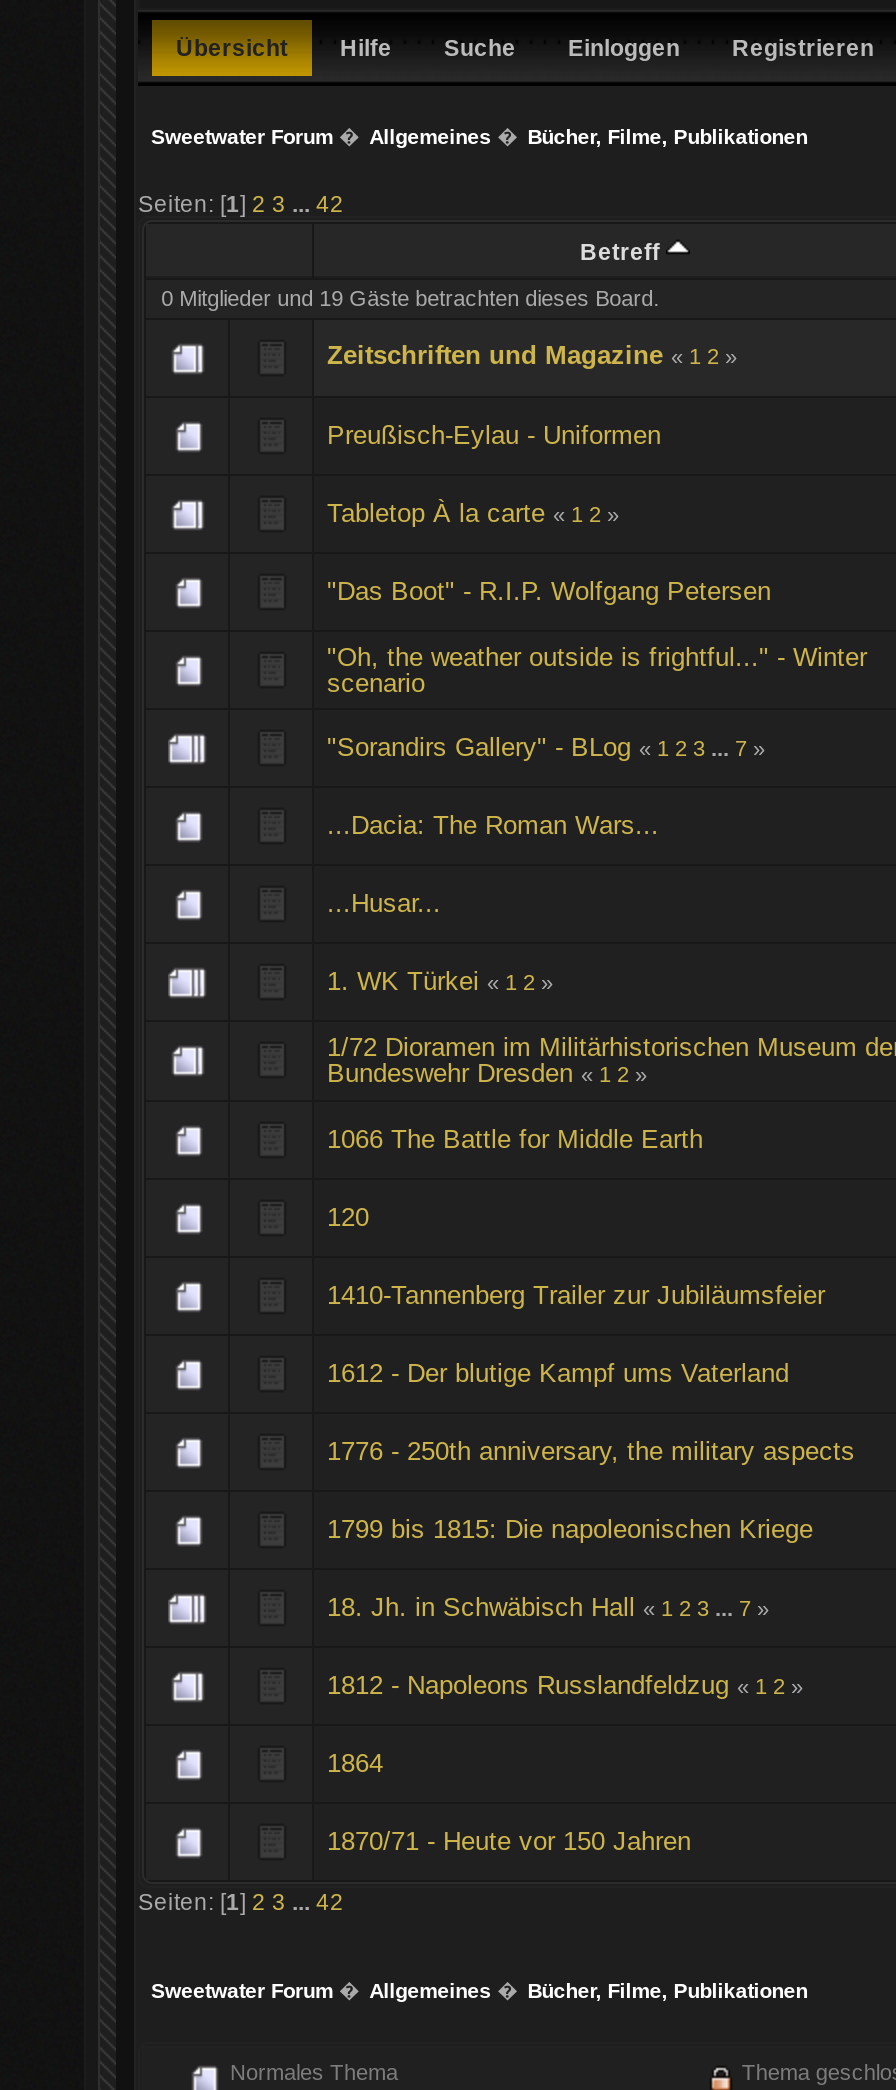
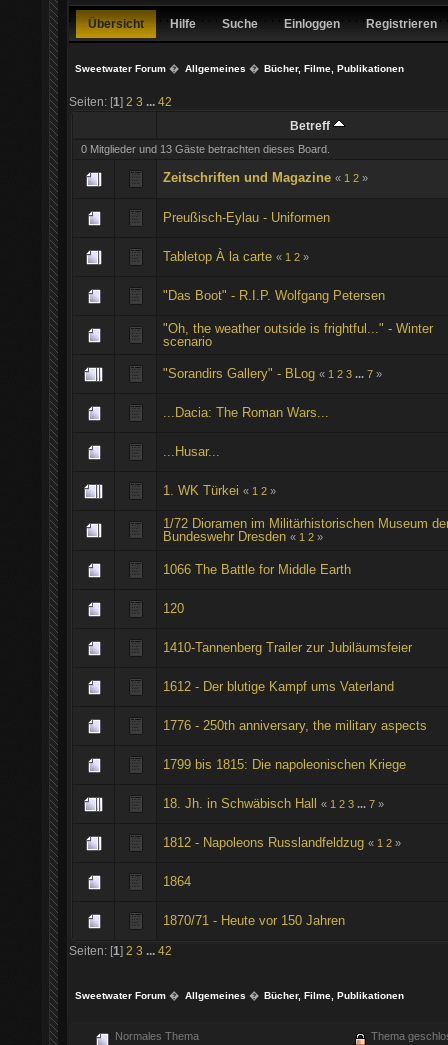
[161,285,659,309] 0 Mitglieder und 19 Gäste betrachten dieses Board. -> [81,142,330,154] 0 Mitglieder und 13 Gäste betrachten dieses Board.

